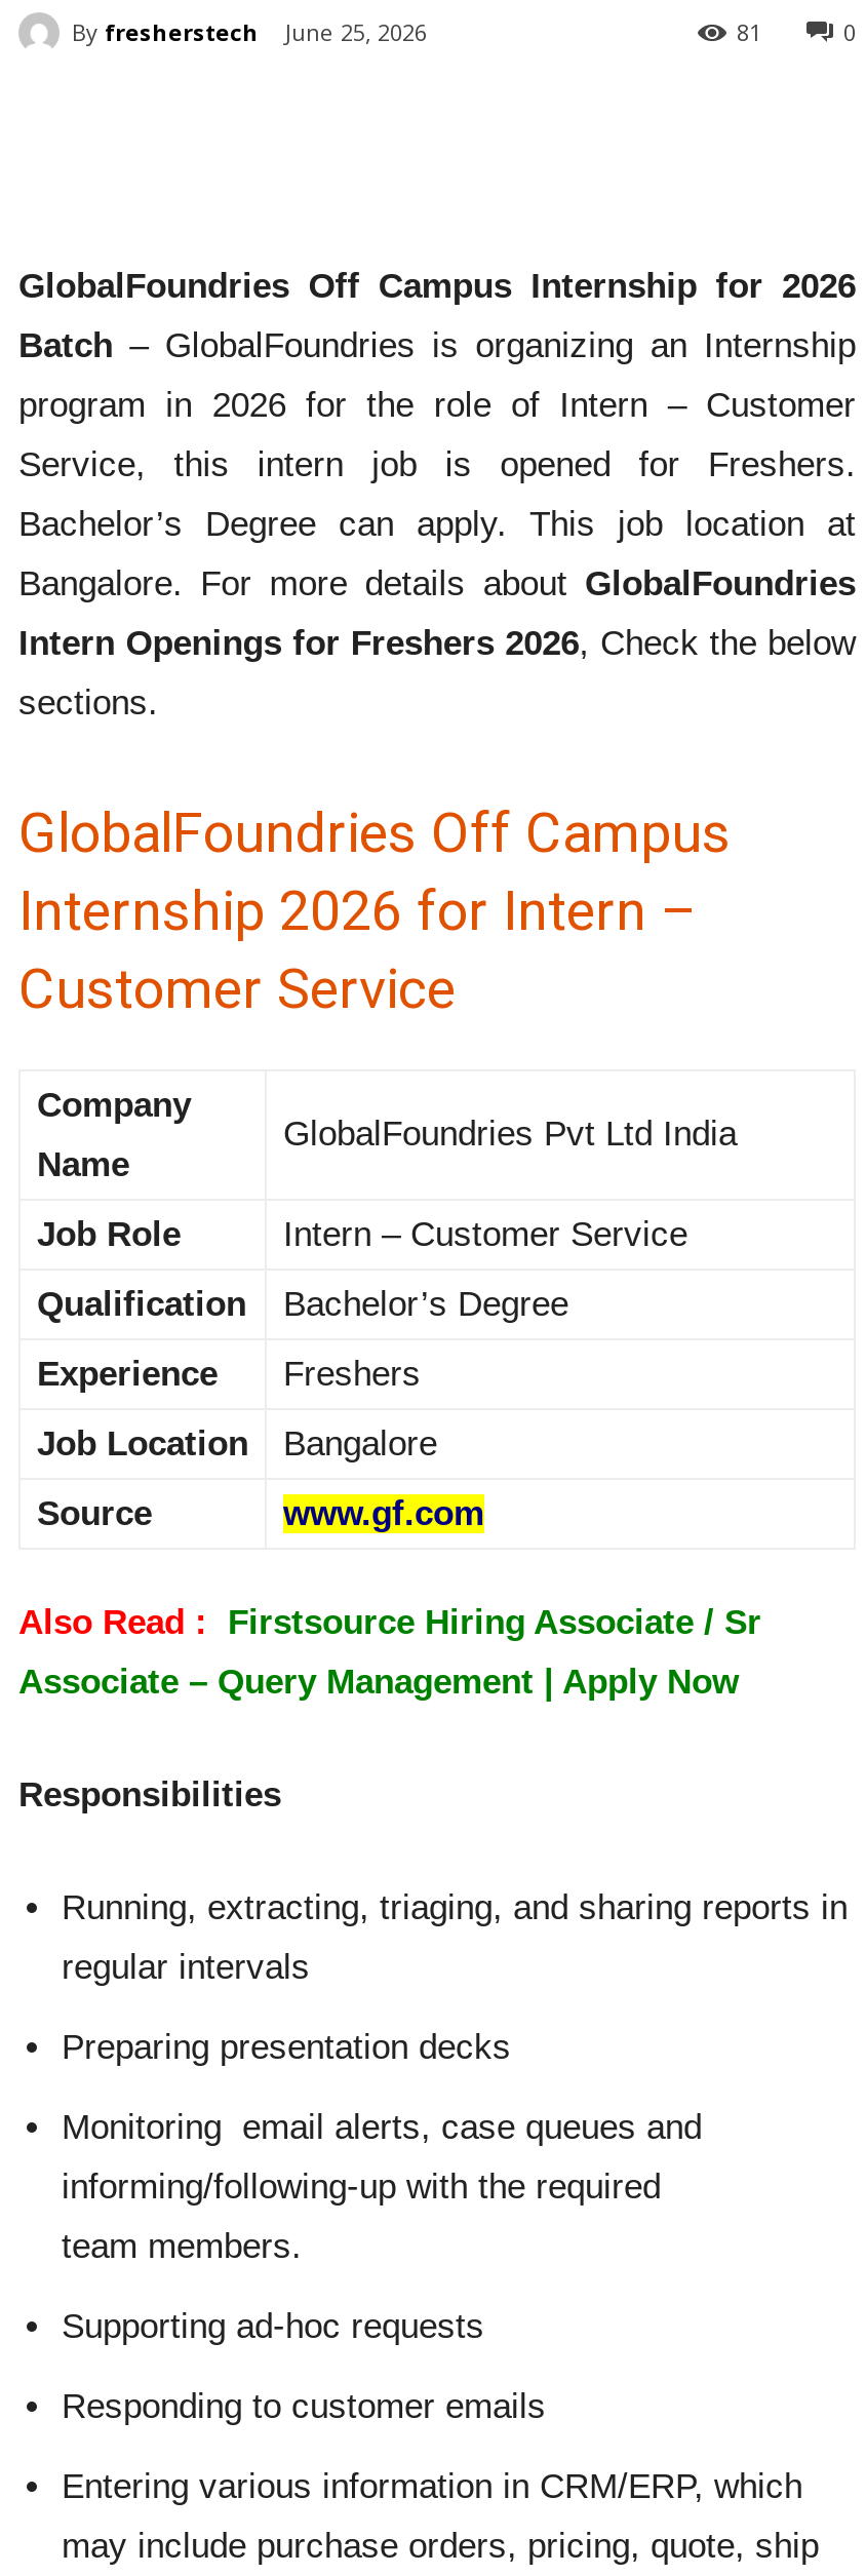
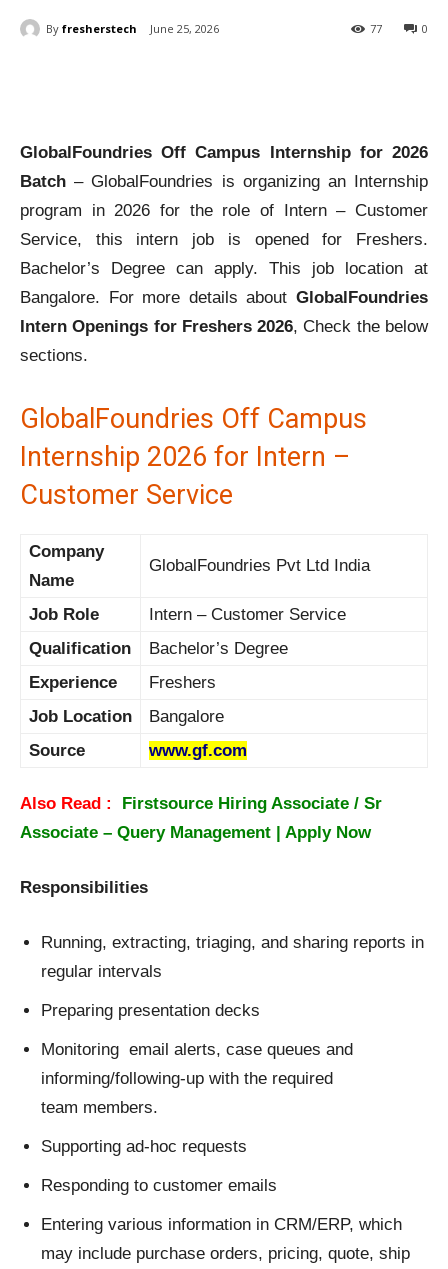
[737,17,761,47] 81 -> [370,21,382,36] 77

